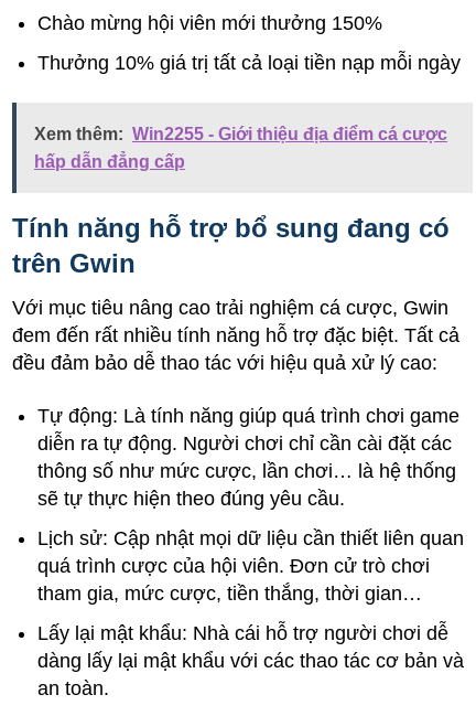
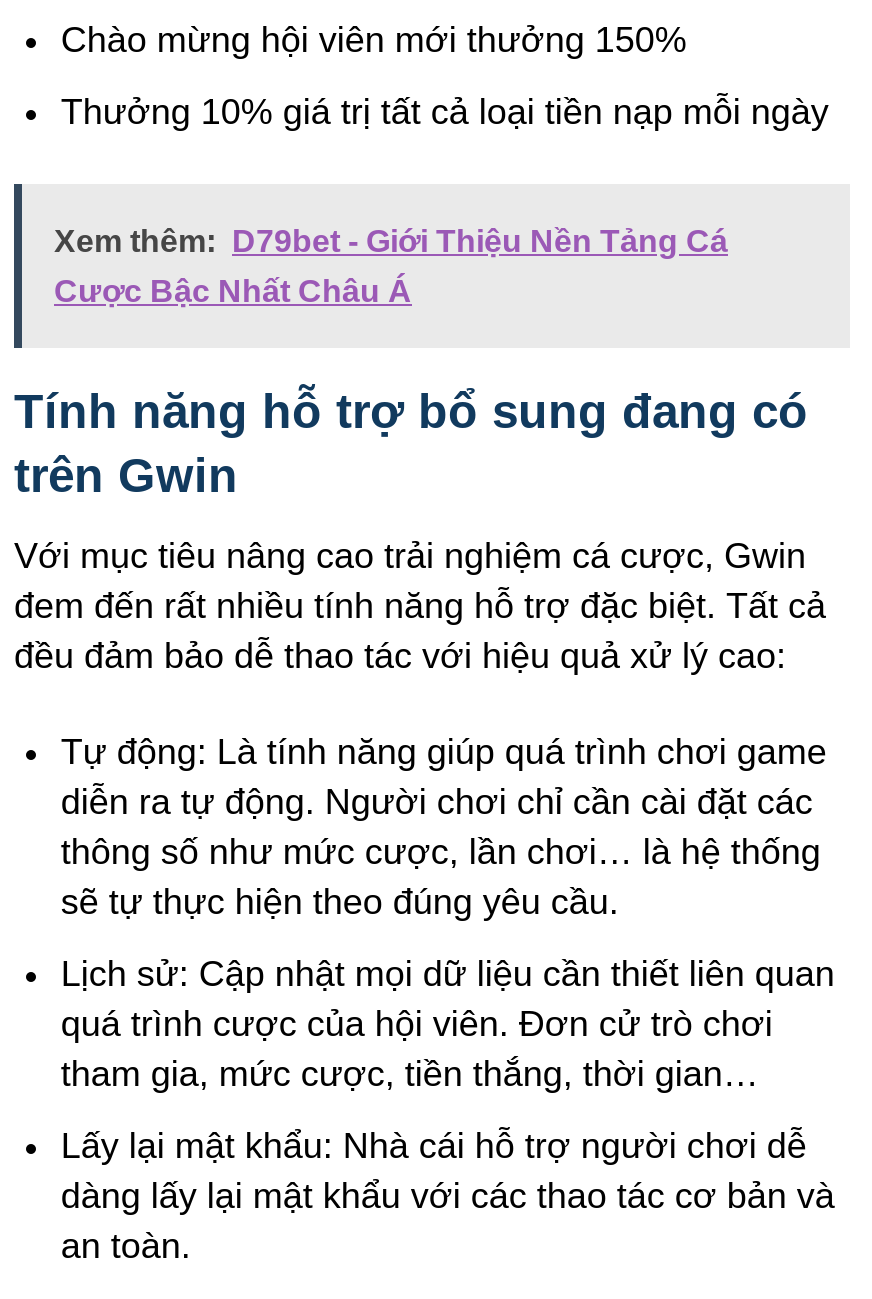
[34,125,447,143] Xem thêm: Win2255 - Giới thiệu địa điểm cá cược -> [54,224,728,258] Xem thêm: D79bet - Giới Thiệu Nền Tảng Cá
[34,152,185,171] hấp dẫn đẳng cấp -> [54,274,412,308] Cược Bậc Nhất Châu Á

